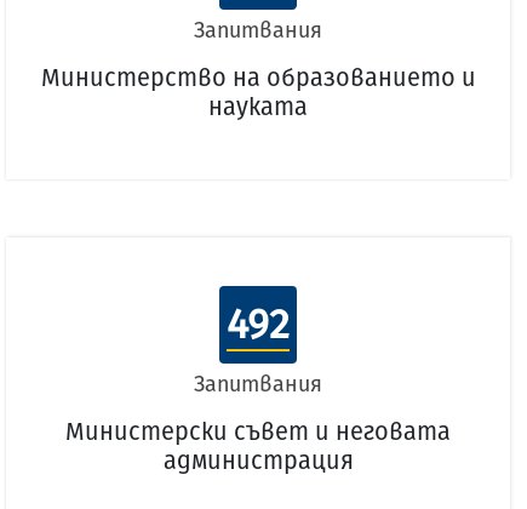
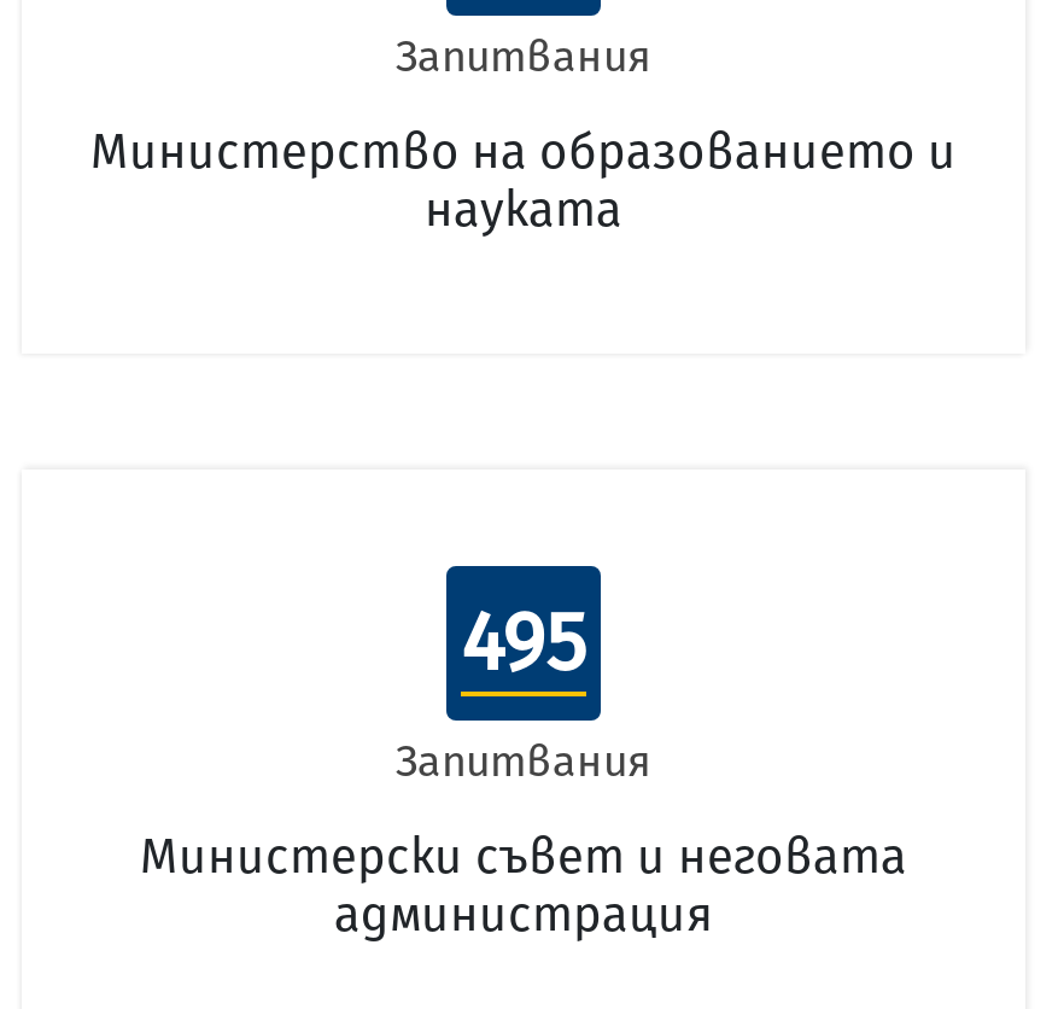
[227,299,290,348] 492 -> [461,591,586,690] 495

